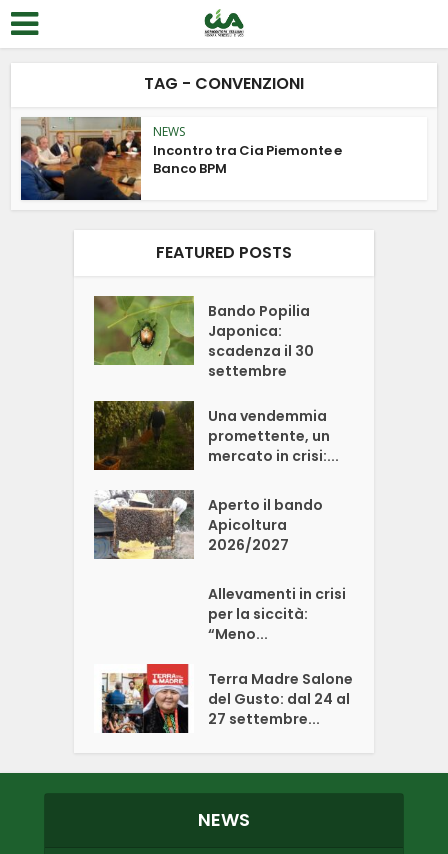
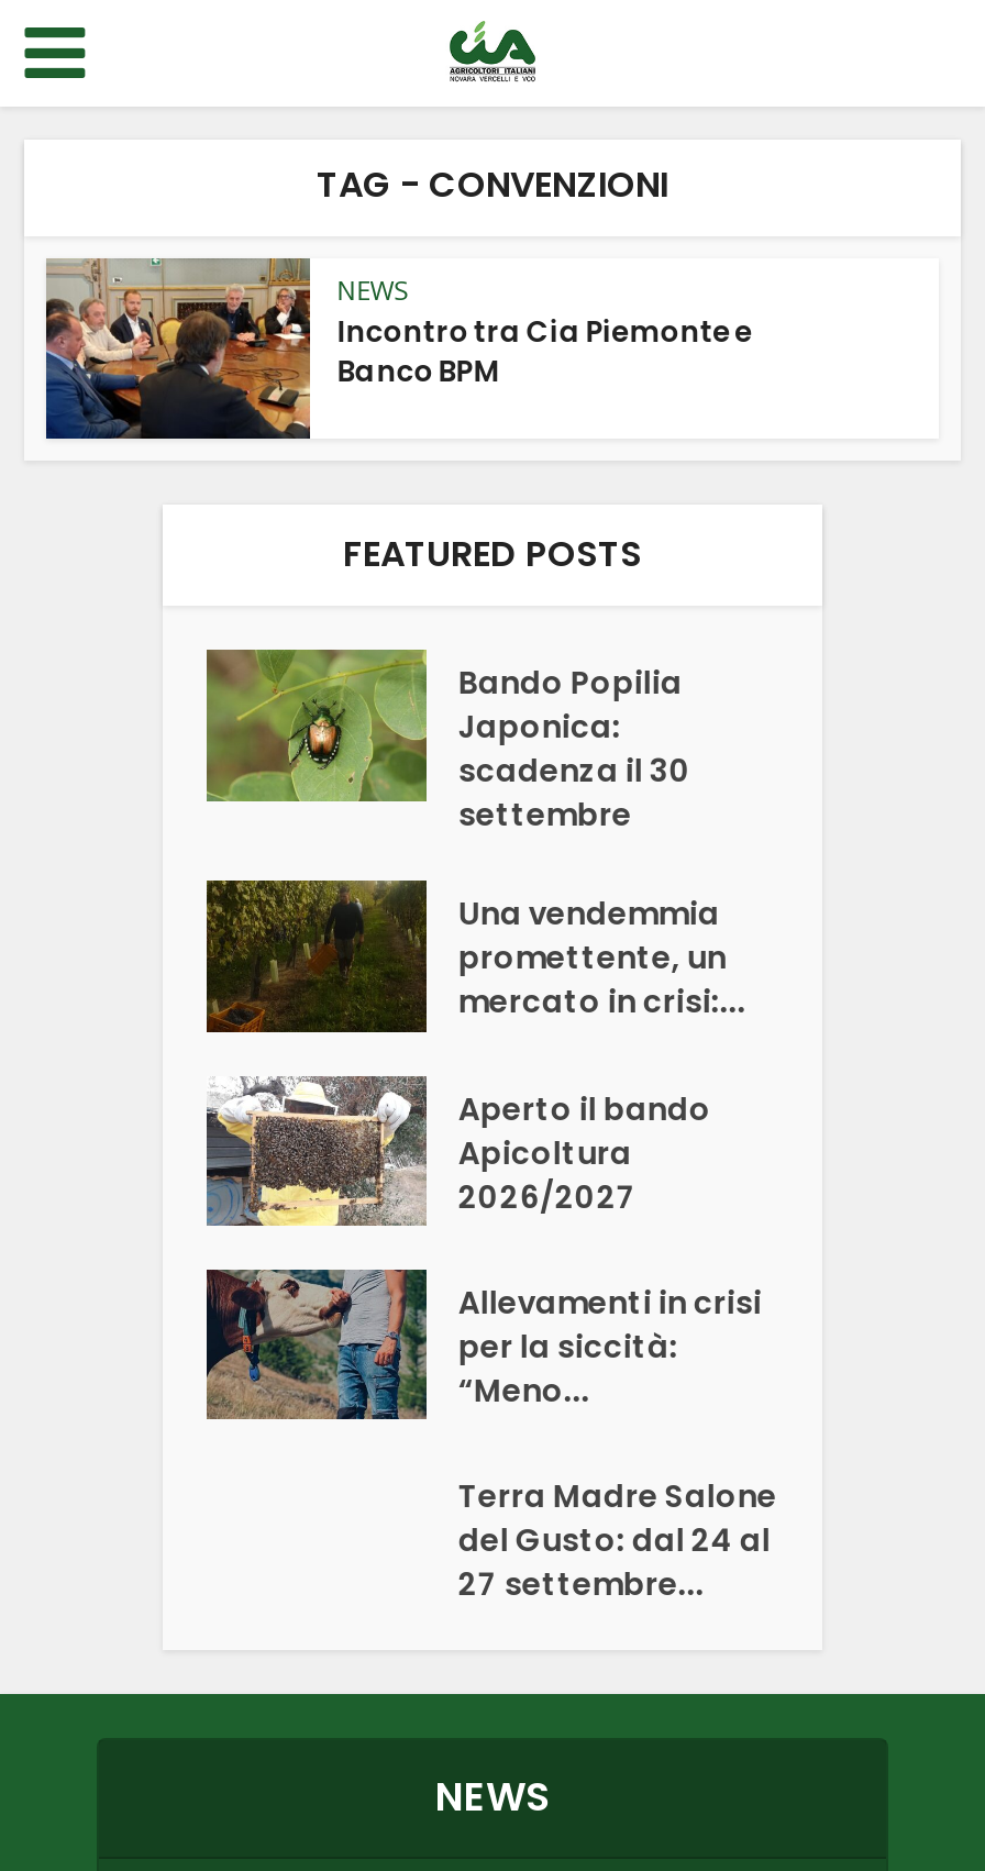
none -> [204,1267,429,1424] [image]
[101,663,189,734] [image] -> none

